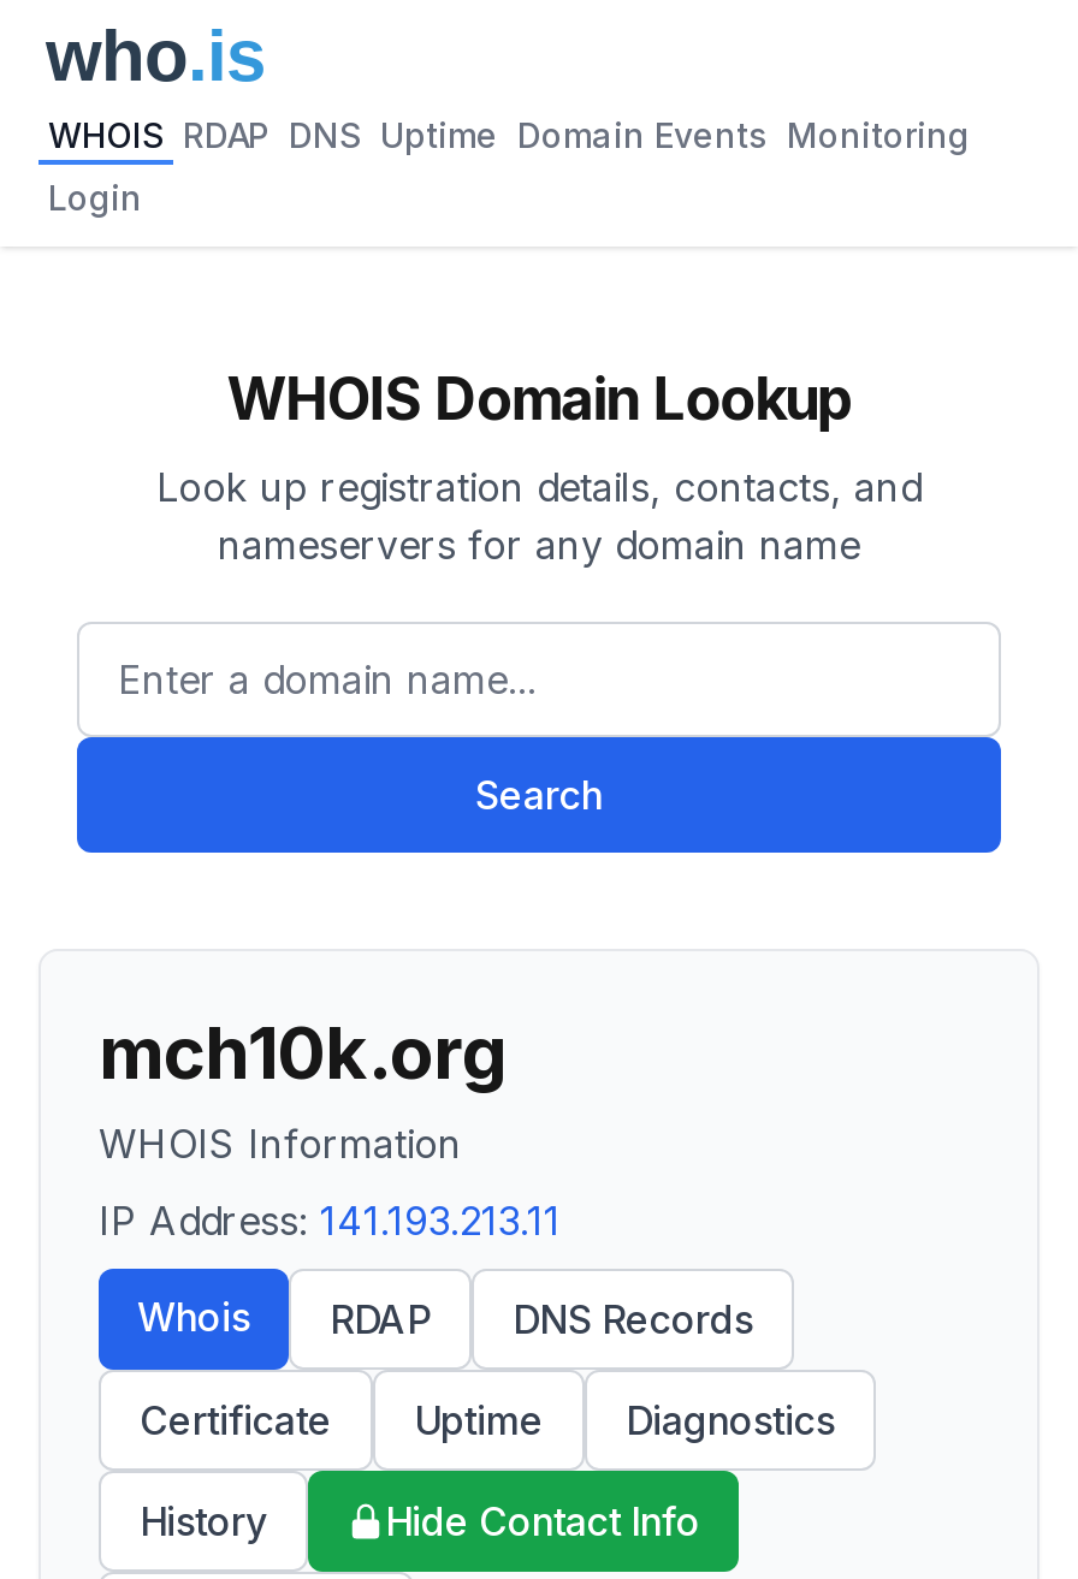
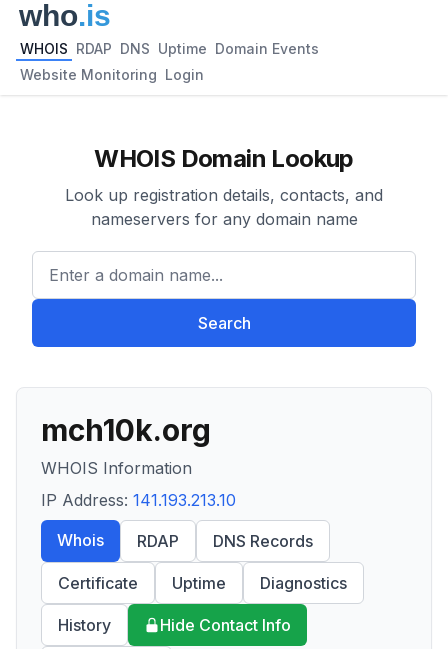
[48,114,970,155] WHOIS RDAP DNS Uptime Domain Events Monitoring -> [20,40,319,57] WHOIS RDAP DNS Uptime Domain Events
[48,177,142,218] Login -> [20,66,204,83] Website Monitoring Login
[99,1197,561,1245] IP Address: 141.193.213.11 -> [41,490,236,510] IP Address: 141.193.213.10

